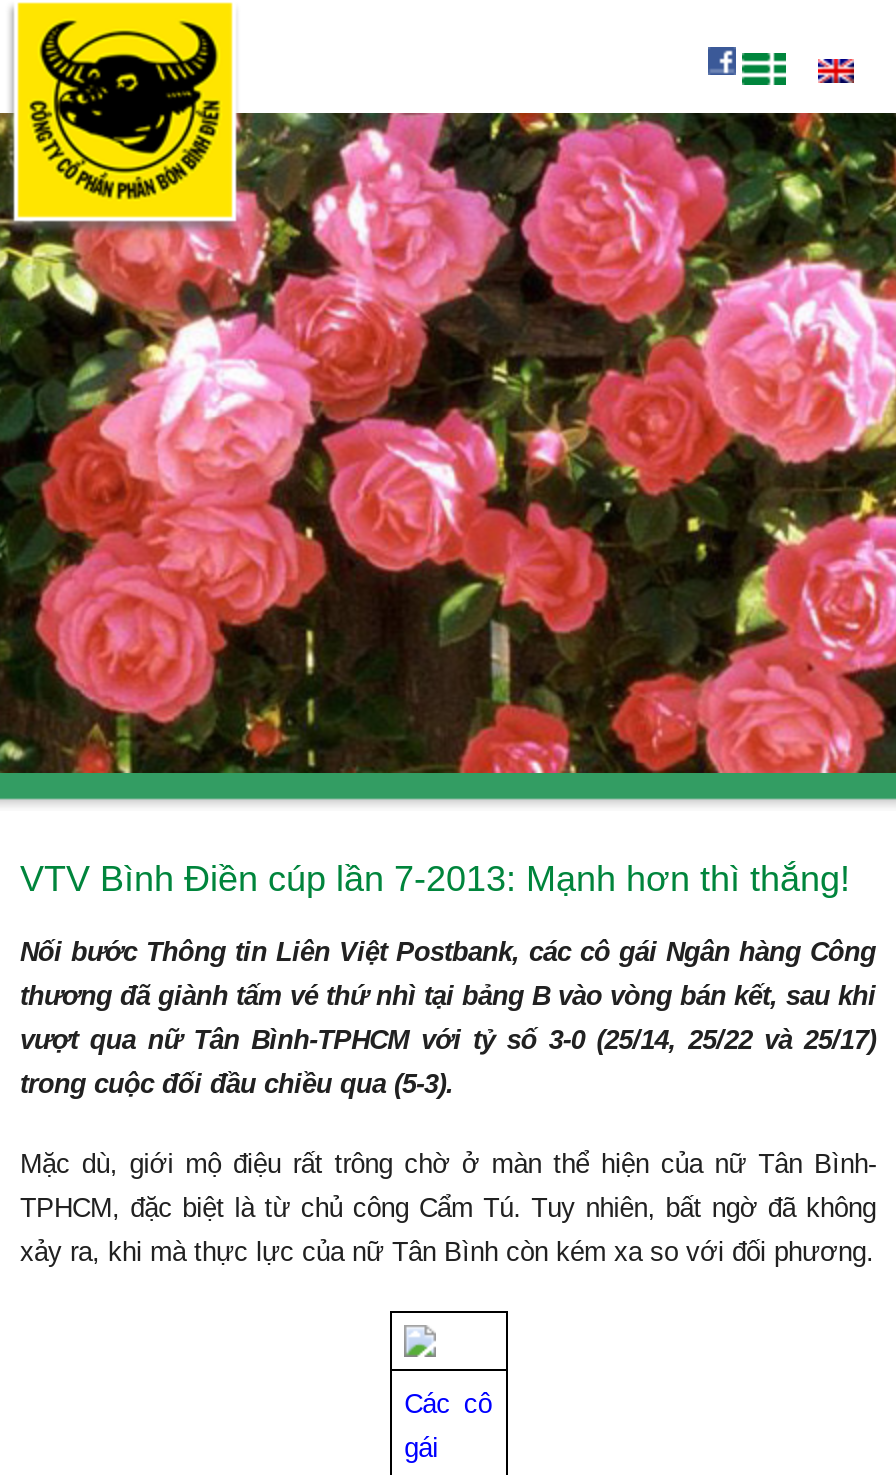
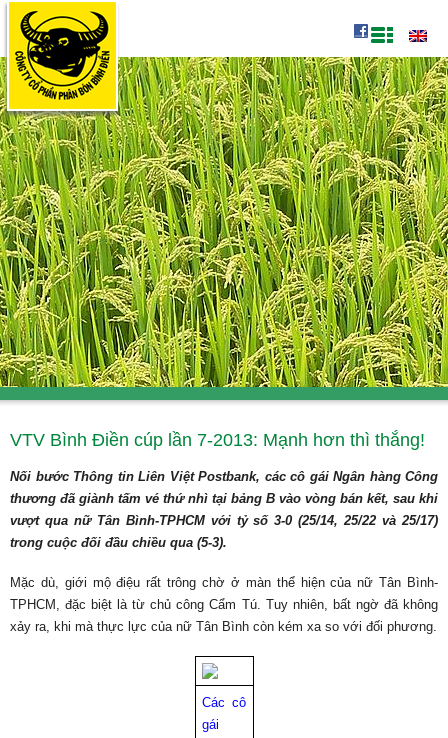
[6,111,890,775] [image] -> [3,56,445,388] [image]

